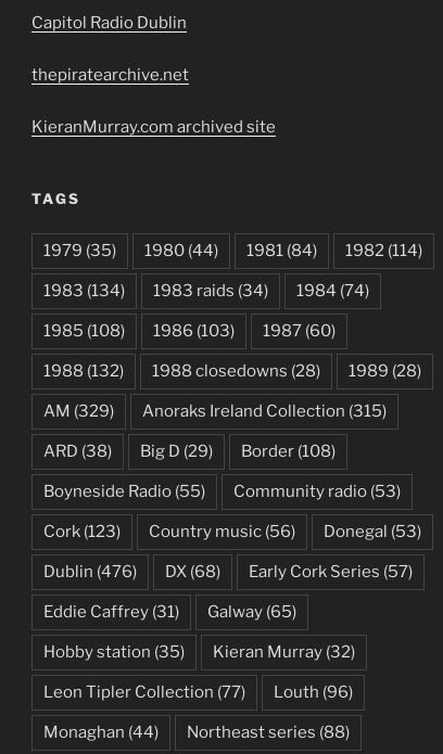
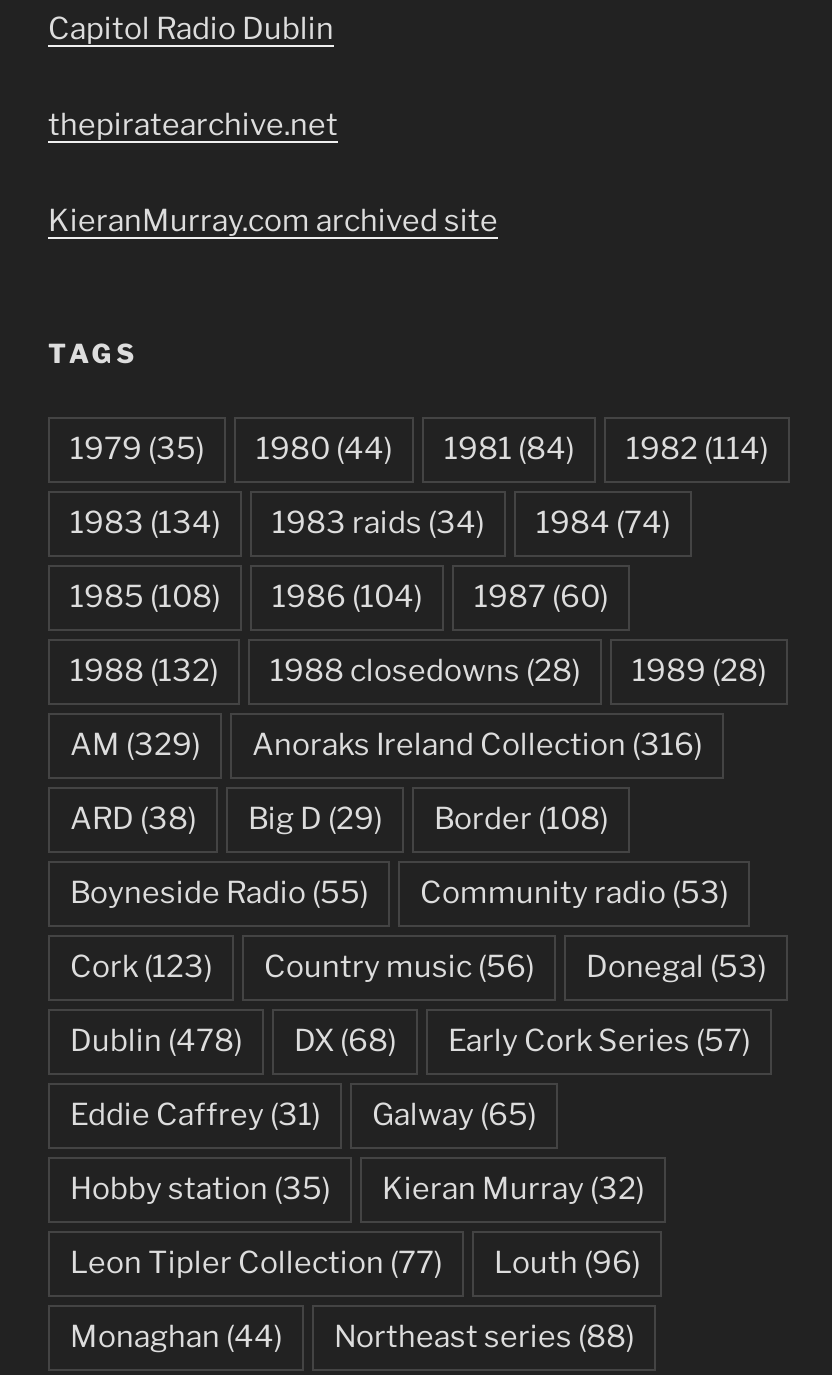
[43,321,336,341] 1985 (108) 1986 (103) 1987 (60) -> [70,579,608,615] 1985 (108) 1986 (104) 1987 (60)
[142,402,387,421] Anoraks Ireland Collection (315) -> [252,727,702,763] Anoraks Ireland Collection (316)
[43,562,413,582] Dublin (476) DX (68) Early Cork Series (57) -> [70,1023,750,1059] Dublin (478) DX (68) Early Cork Series (57)

